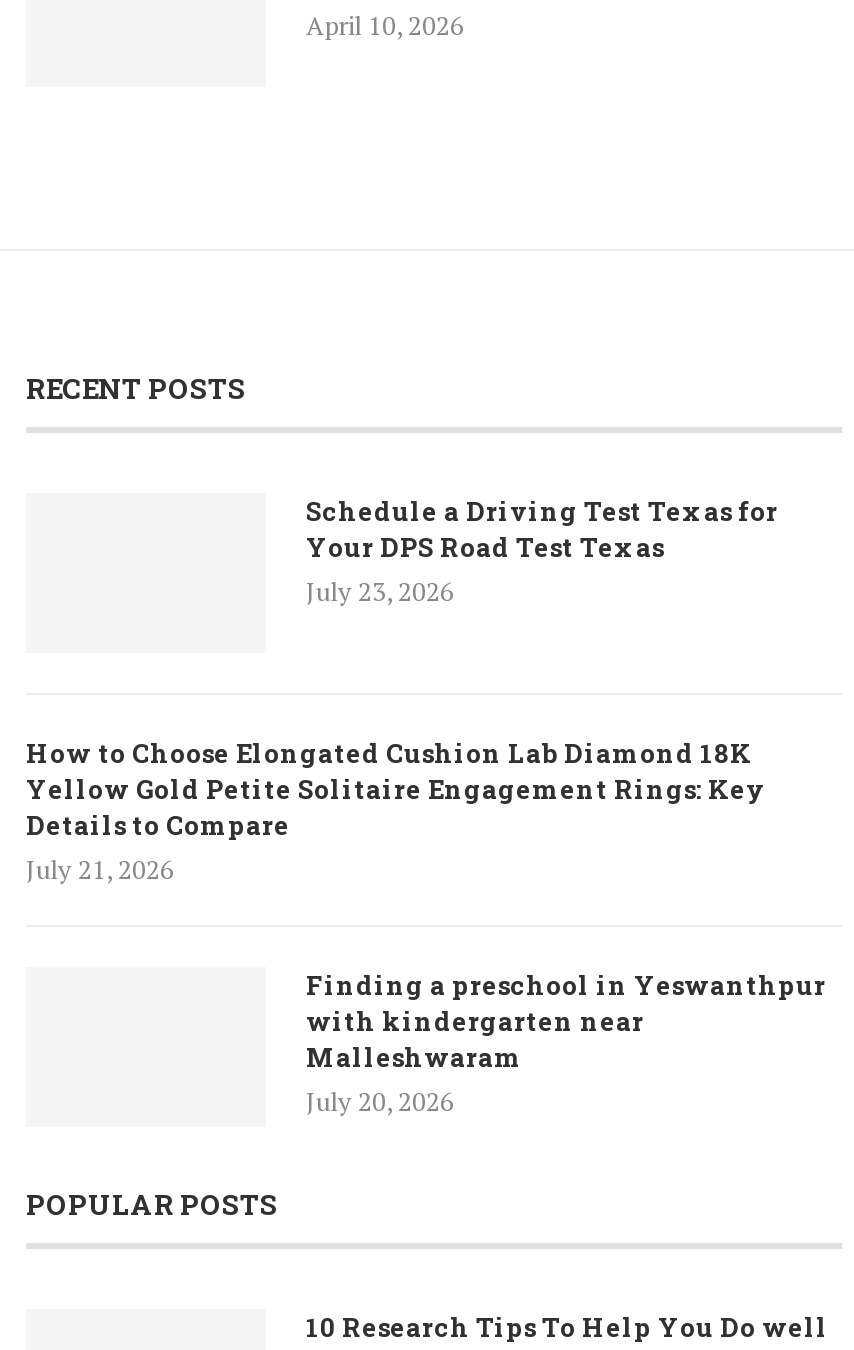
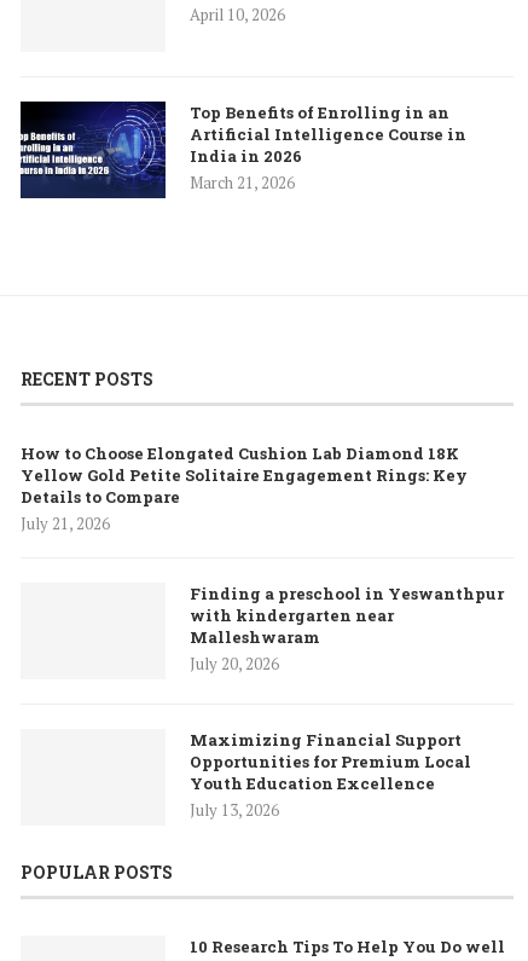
none -> [19,100,466,199] [image] | Top Benefits of Enrolling in an | Artificial Intelligence Course in | India in 2026 | March 21, 2026
[306,492,778,608] Schedule a Driving Test Texas for | Your DPS Road Test Texas | July 23, 2026 -> none
none -> [190,729,471,821] Maximizing Financial Support | Opportunities for Premium Local | Youth Education Excellence | July 13, 2026

